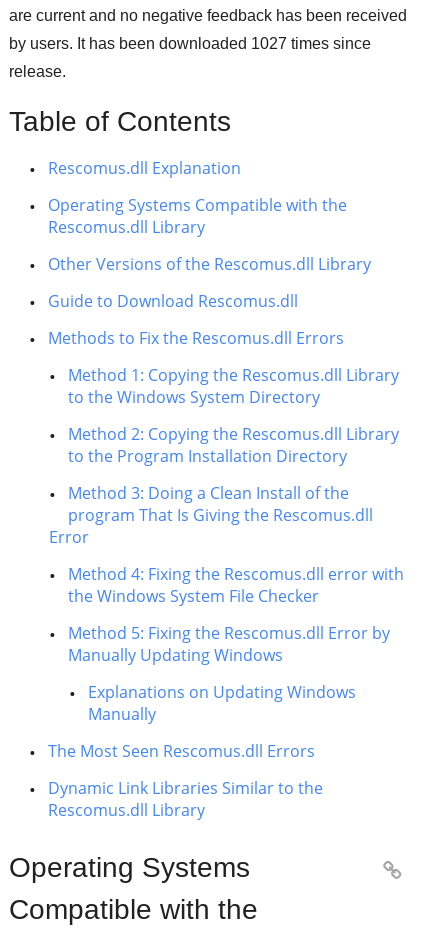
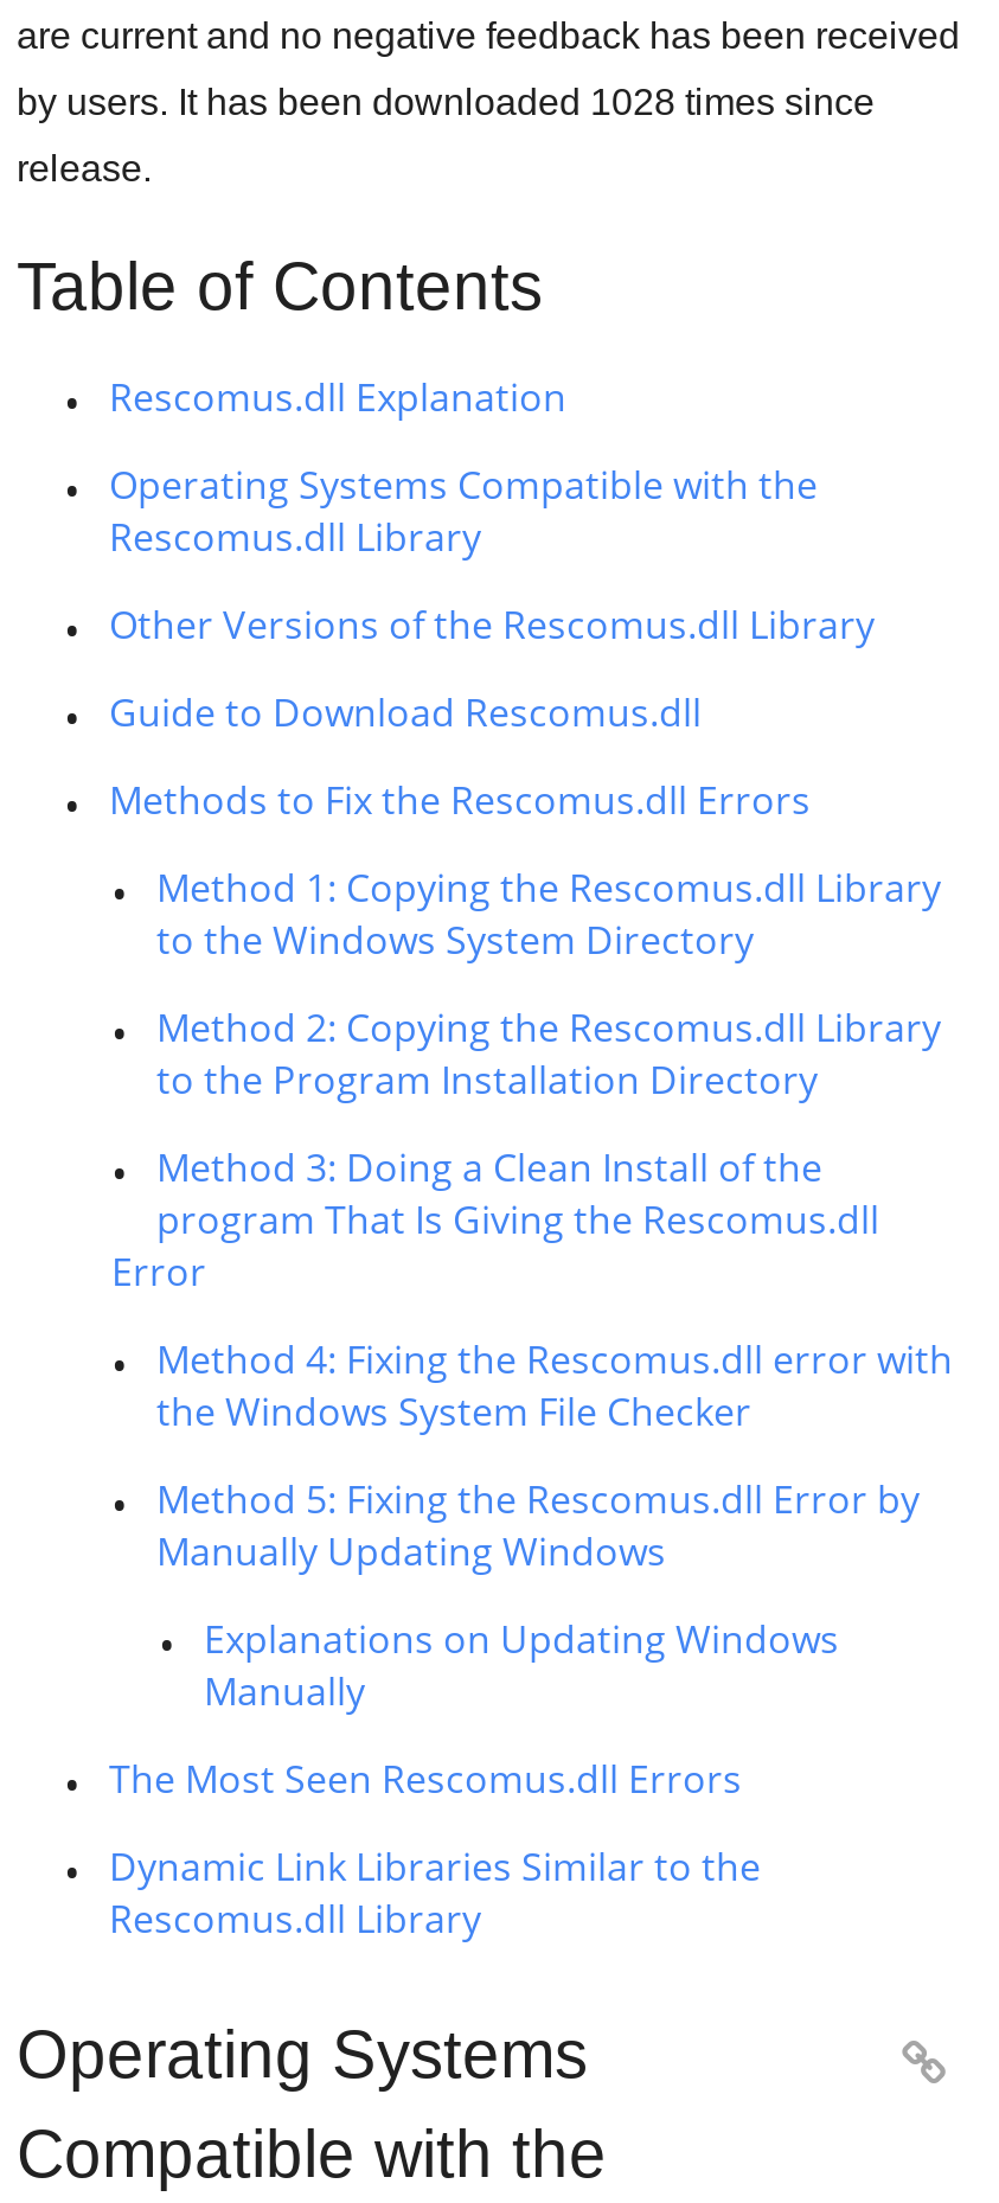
[9,35,371,52] by users. It has been downloaded 1027 times since -> [17,82,875,122] by users. It has been downloaded 1028 times since

